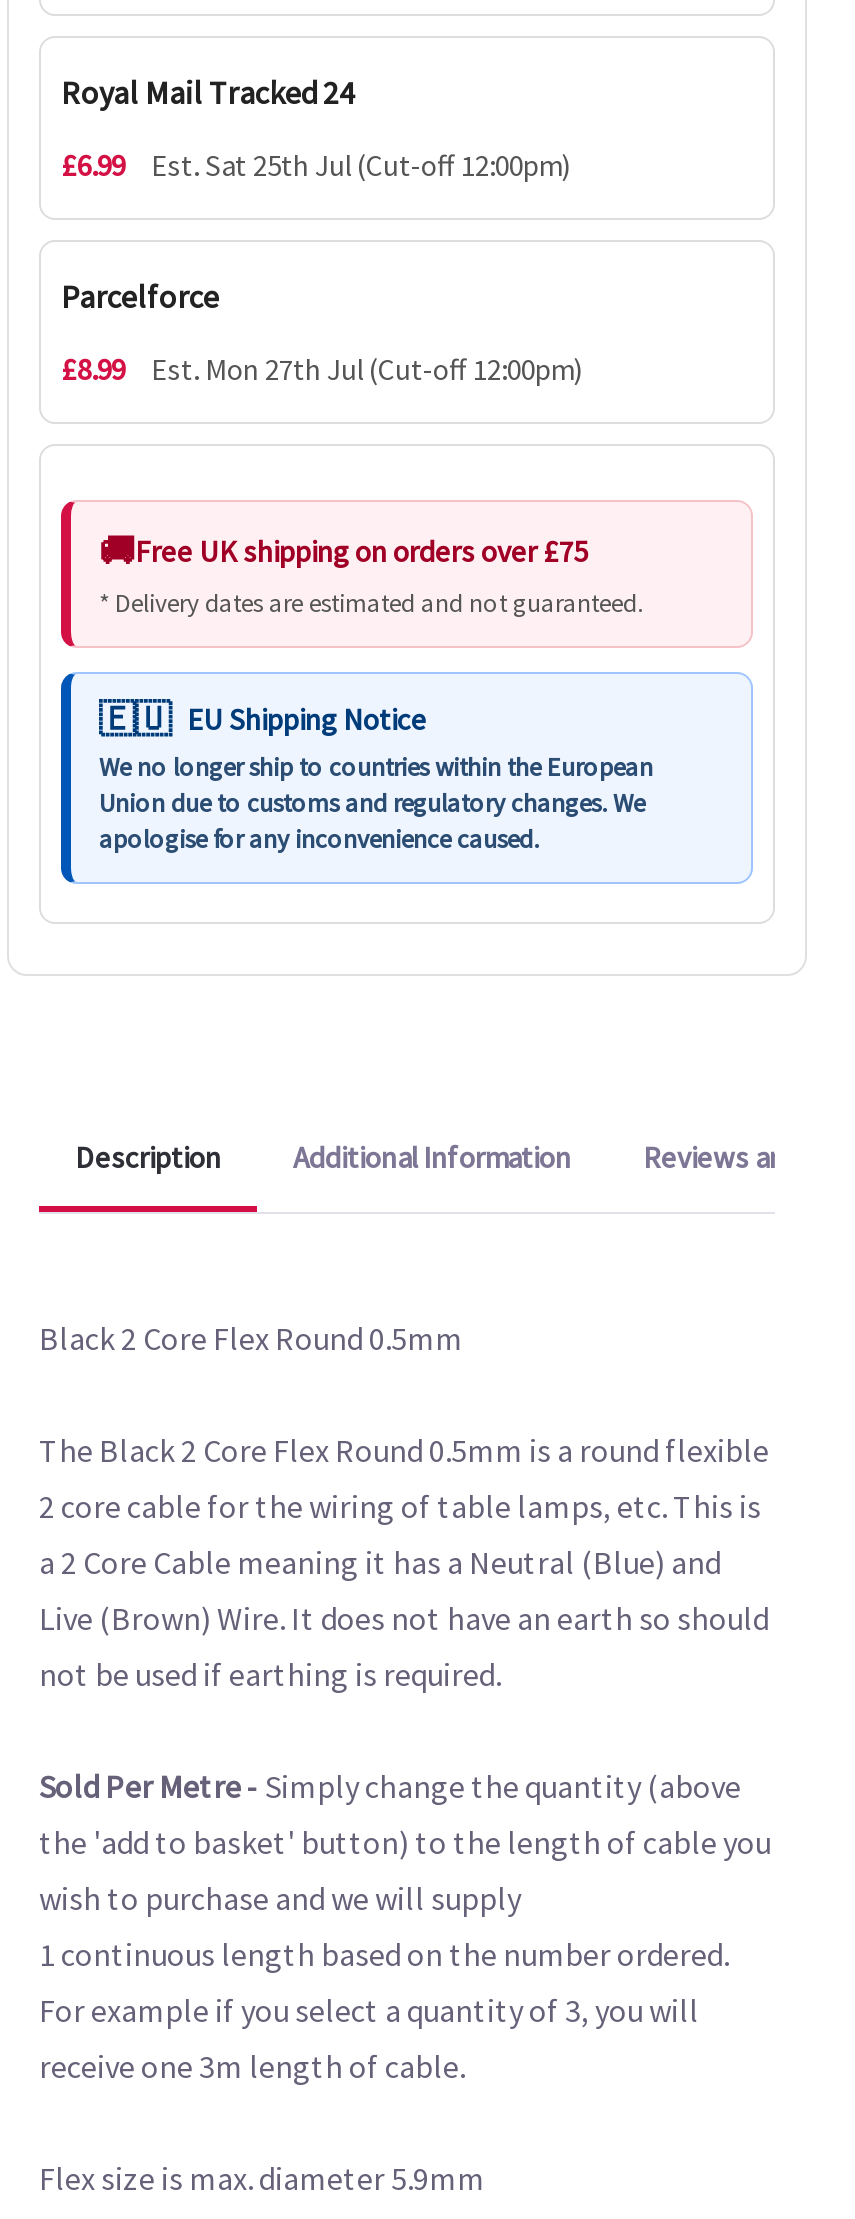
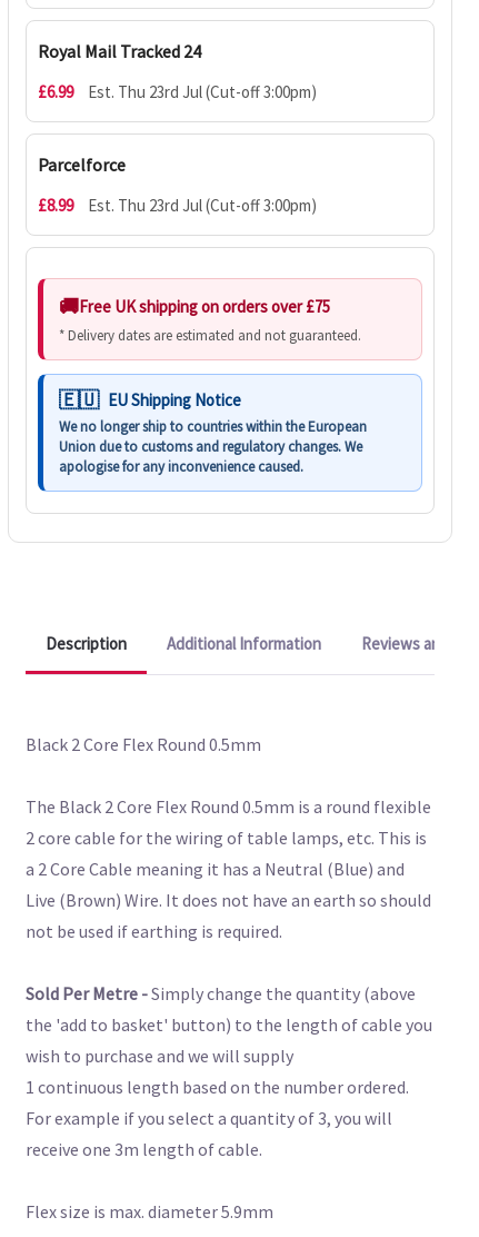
[151,145,571,183] Est. Sat 25th Jul (Cut-off 12:00pm) -> [88,81,317,102] Est. Thu 23rd Jul (Cut-off 3:00pm)
[151,349,583,387] Est. Mon 27th Jul (Cut-off 12:00pm) -> [88,194,317,215] Est. Thu 23rd Jul (Cut-off 3:00pm)

